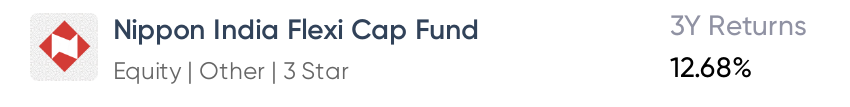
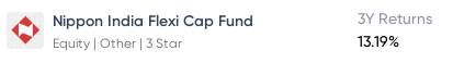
[670,51,752,83] 12.68% -> [358,33,399,50] 13.19%

